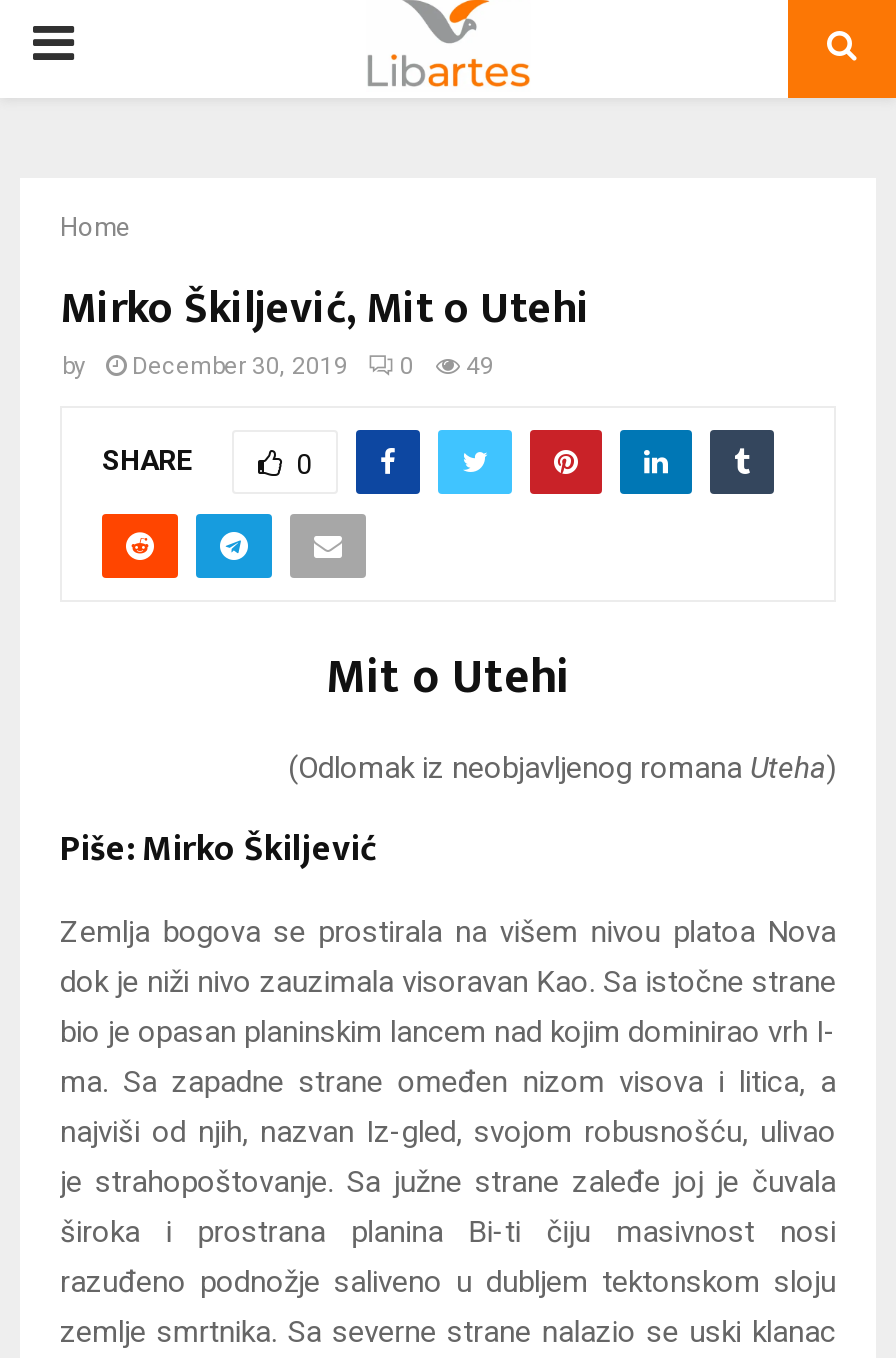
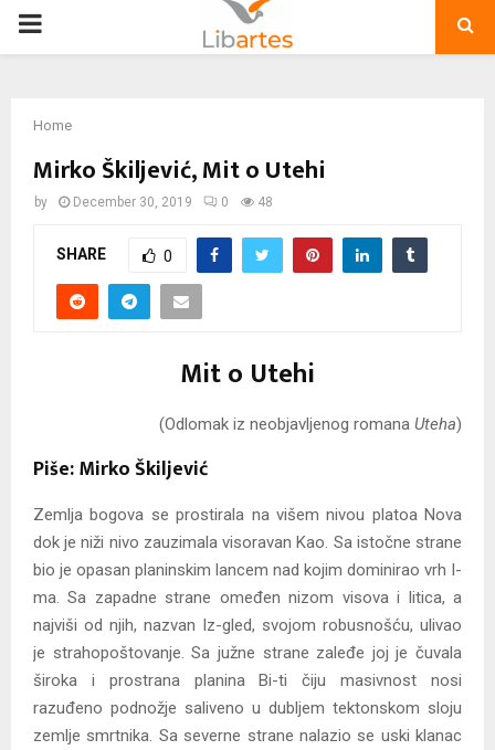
[62,352,494,380] by December 30, 2019 0 49 -> [34,194,273,210] by December 30, 2019 0 48

